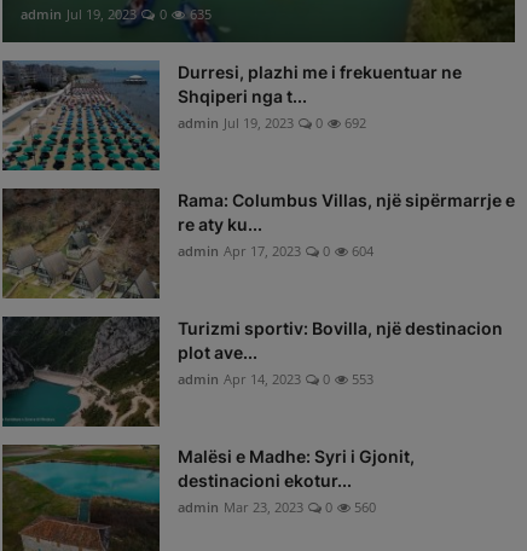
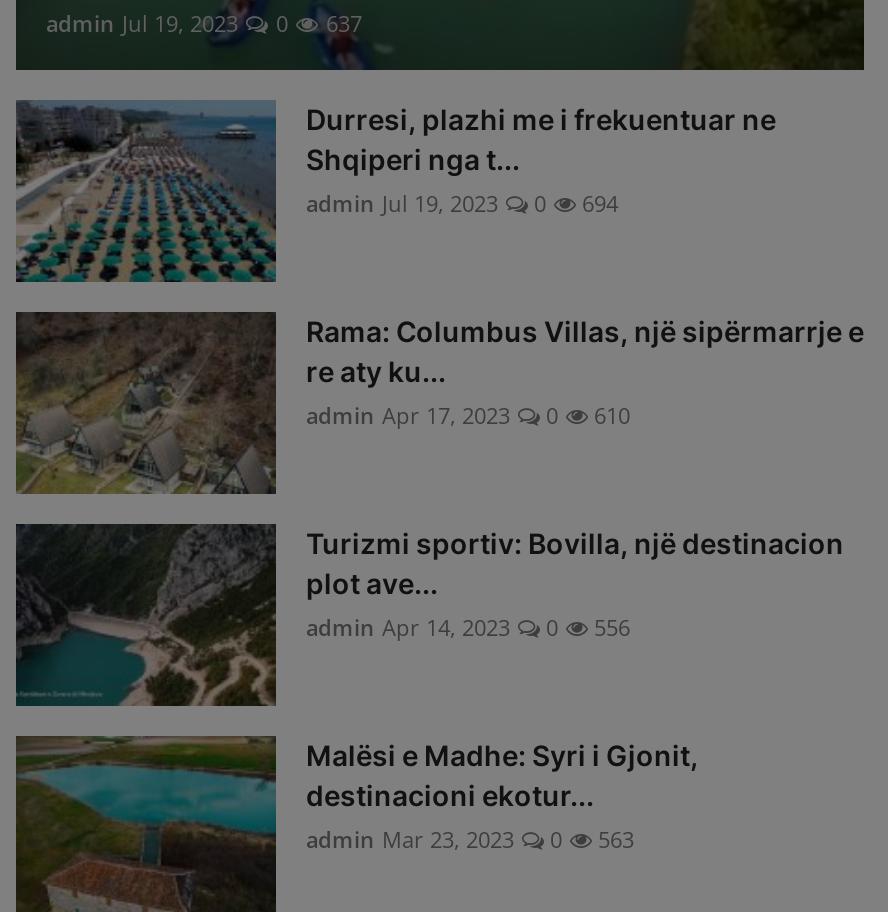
[21,4,212,22] admin Jul 19, 2023 0 635 -> [46,7,362,37] admin Jul 19, 2023 0 637
[178,113,366,131] admin Jul 19, 2023 0 692 -> [306,187,618,217] admin Jul 19, 2023 0 694
[178,241,373,259] admin Apr 17, 2023 0 604 -> [306,399,630,429] admin Apr 17, 2023 0 610
[178,369,373,387] admin Apr 14, 2023 0 553 -> [306,611,630,641] admin Apr 14, 2023 0 556
[178,497,376,515] admin Mar 23, 2023 0 560 -> [306,823,634,853] admin Mar 23, 2023 0 563

